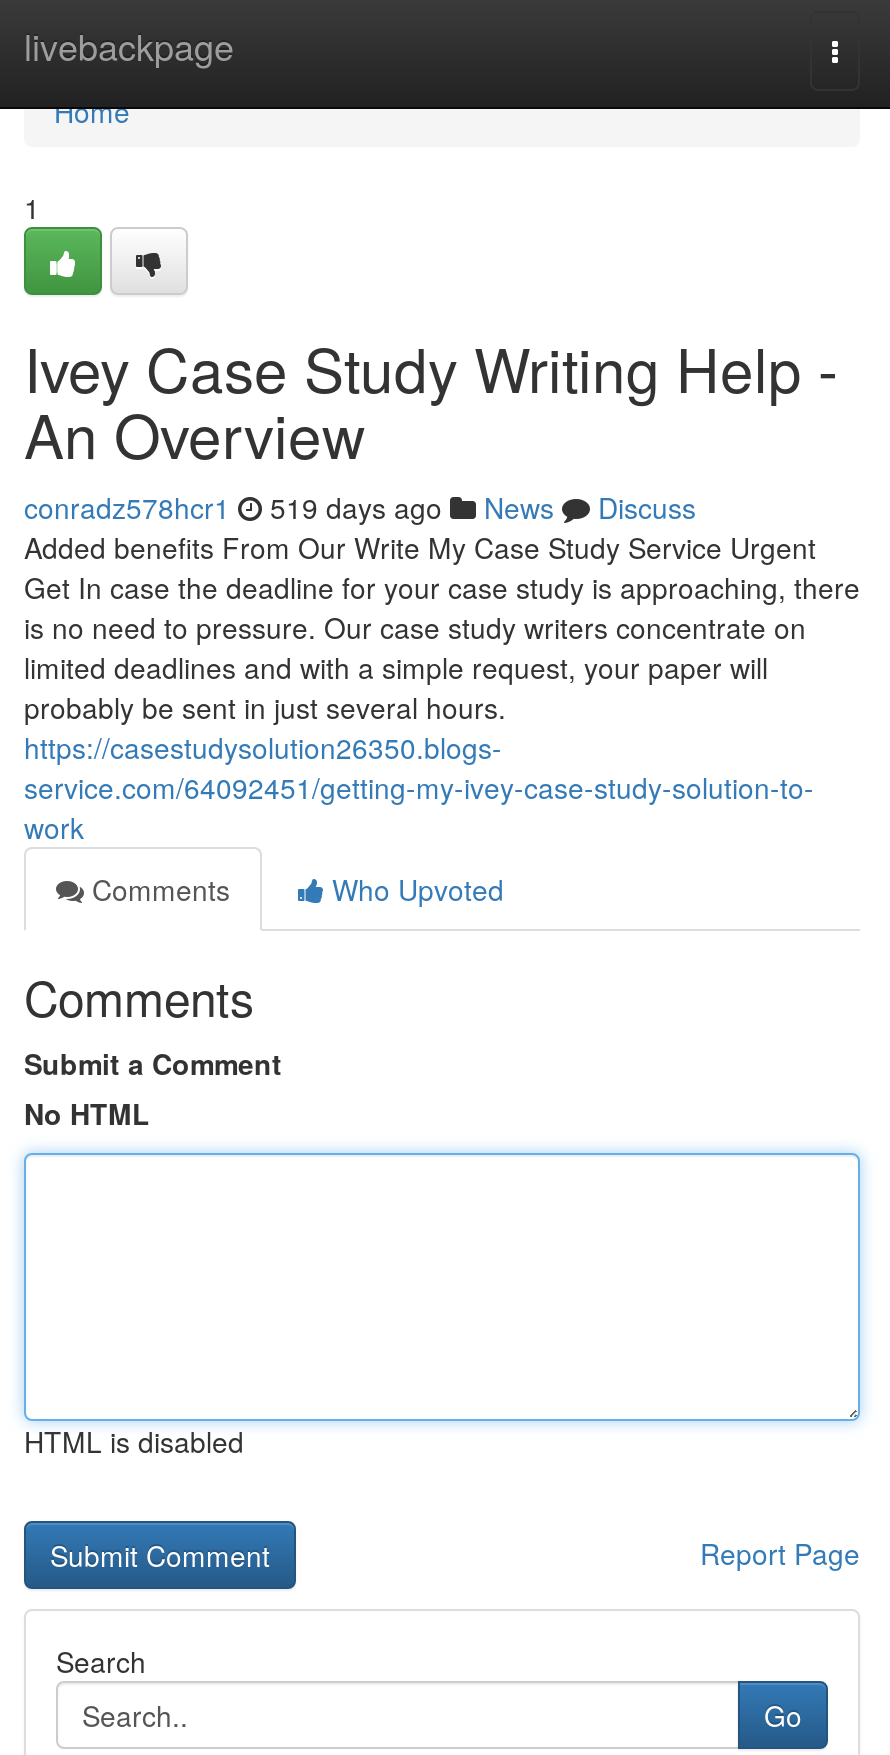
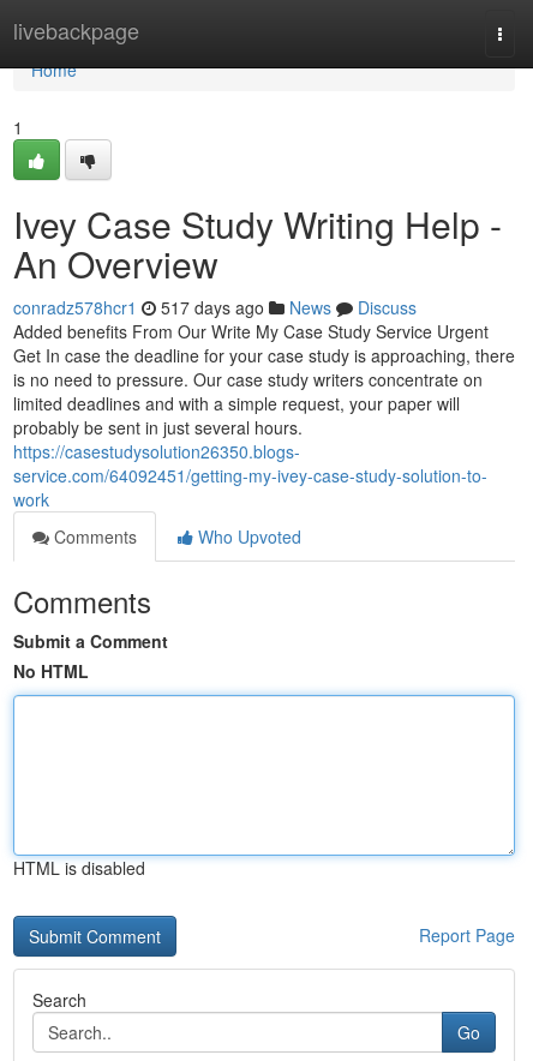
[24,487,696,527] conradz578hcr1 519 days ago News Discuss -> [13,295,417,319] conradz578hcr1 517 days ago News Discuss

